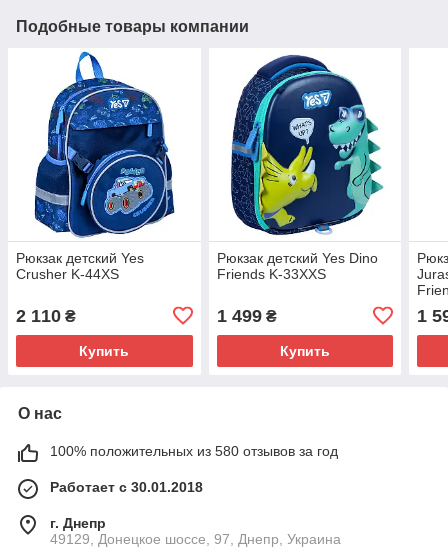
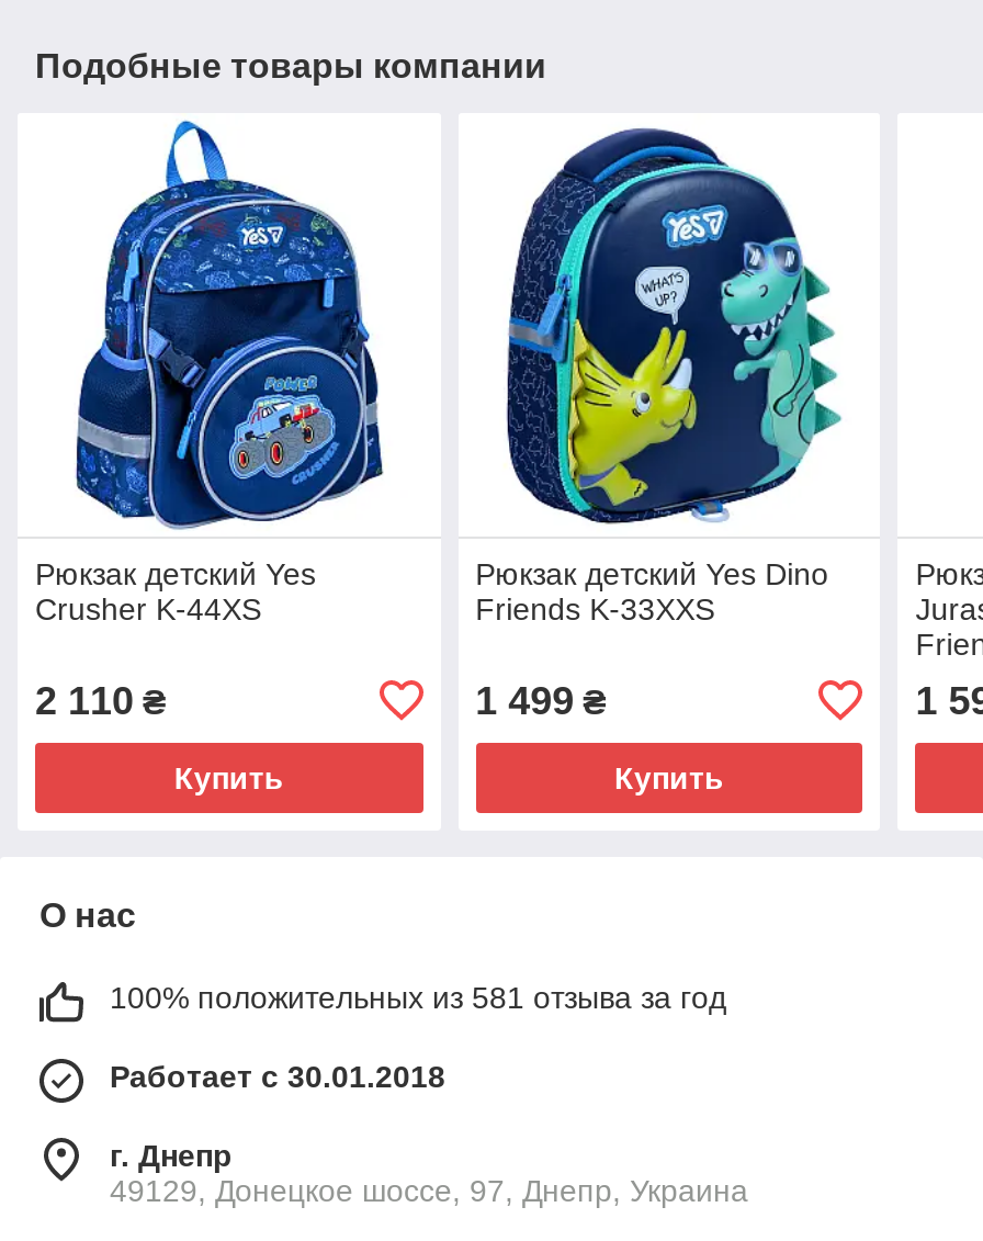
[50,443,338,459] 100% положительных из 580 отзывов за год -> [110,979,726,1015] 100% положительных из 581 отзыва за год

